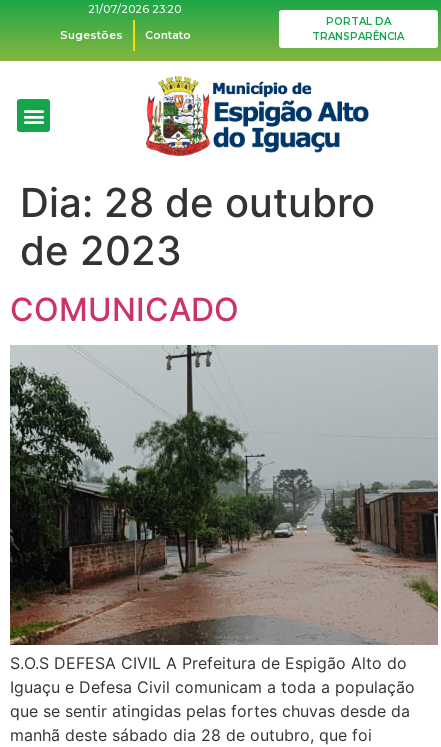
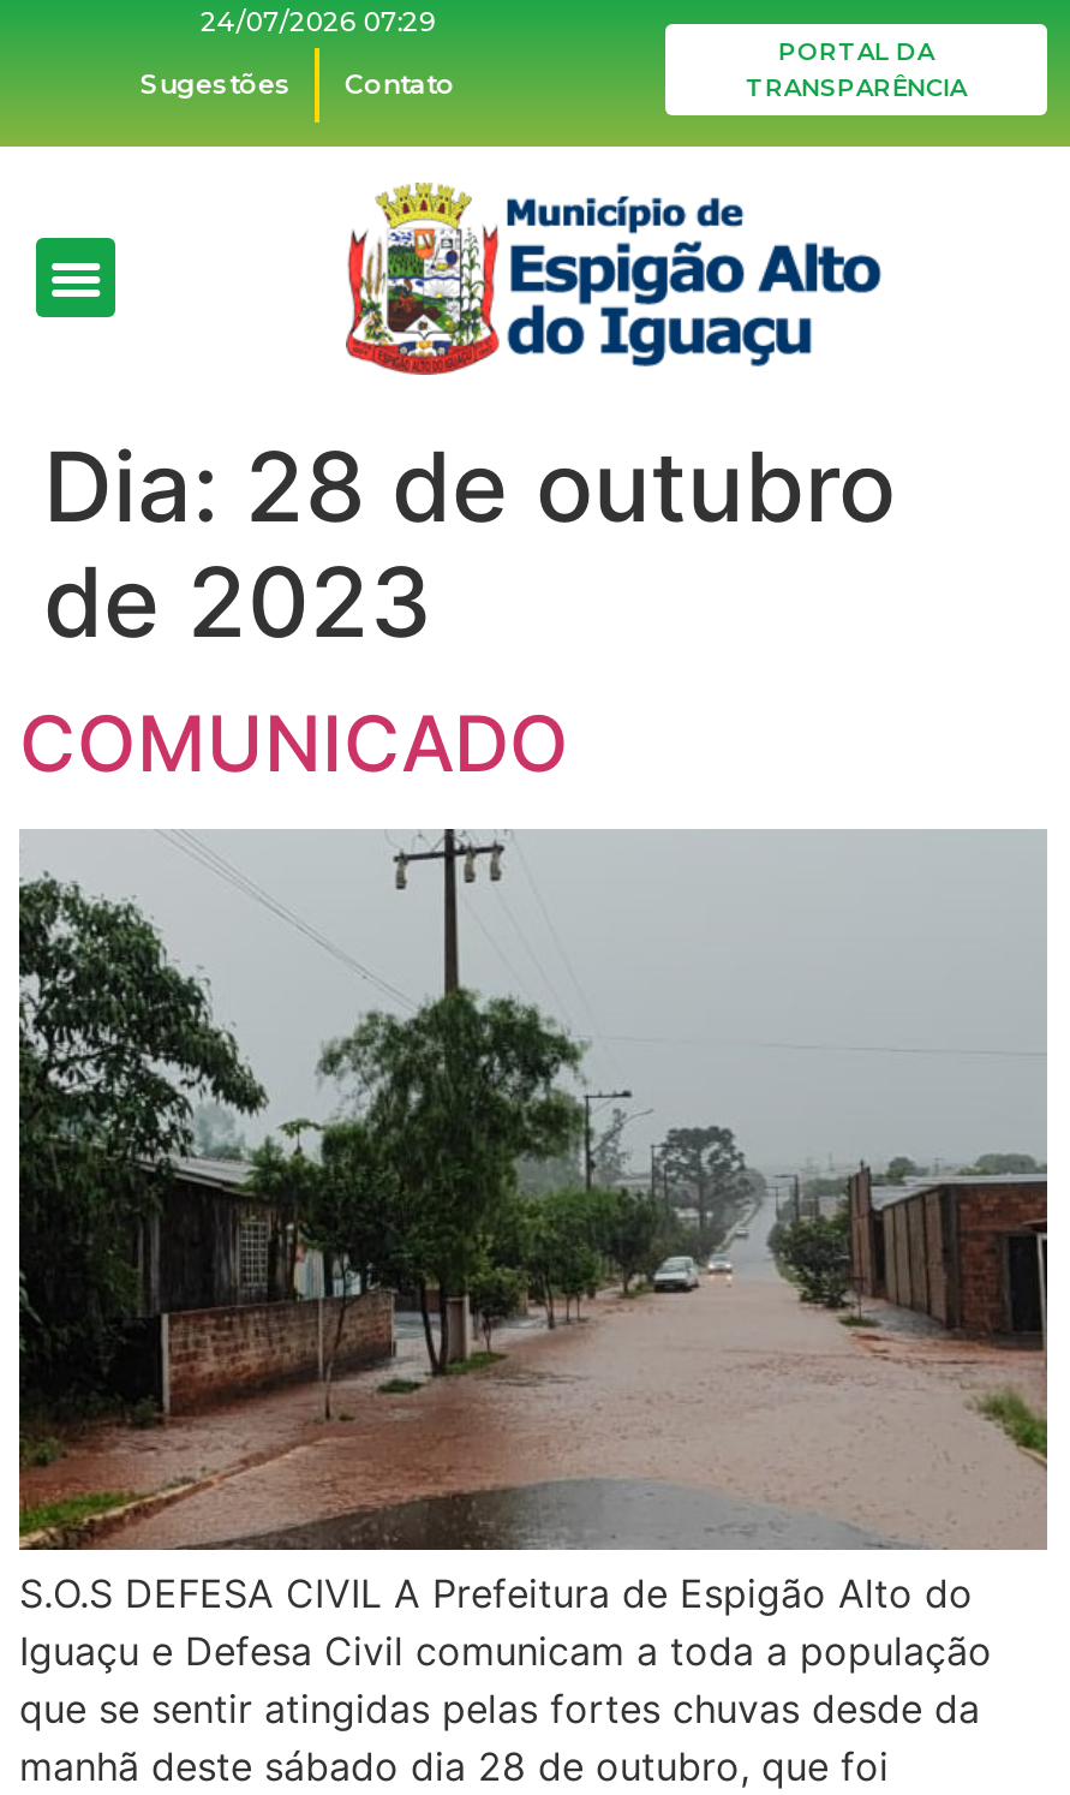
[88,2,181,16] 21/07/2026 23:20 -> [200,5,436,38] 24/07/2026 07:29

